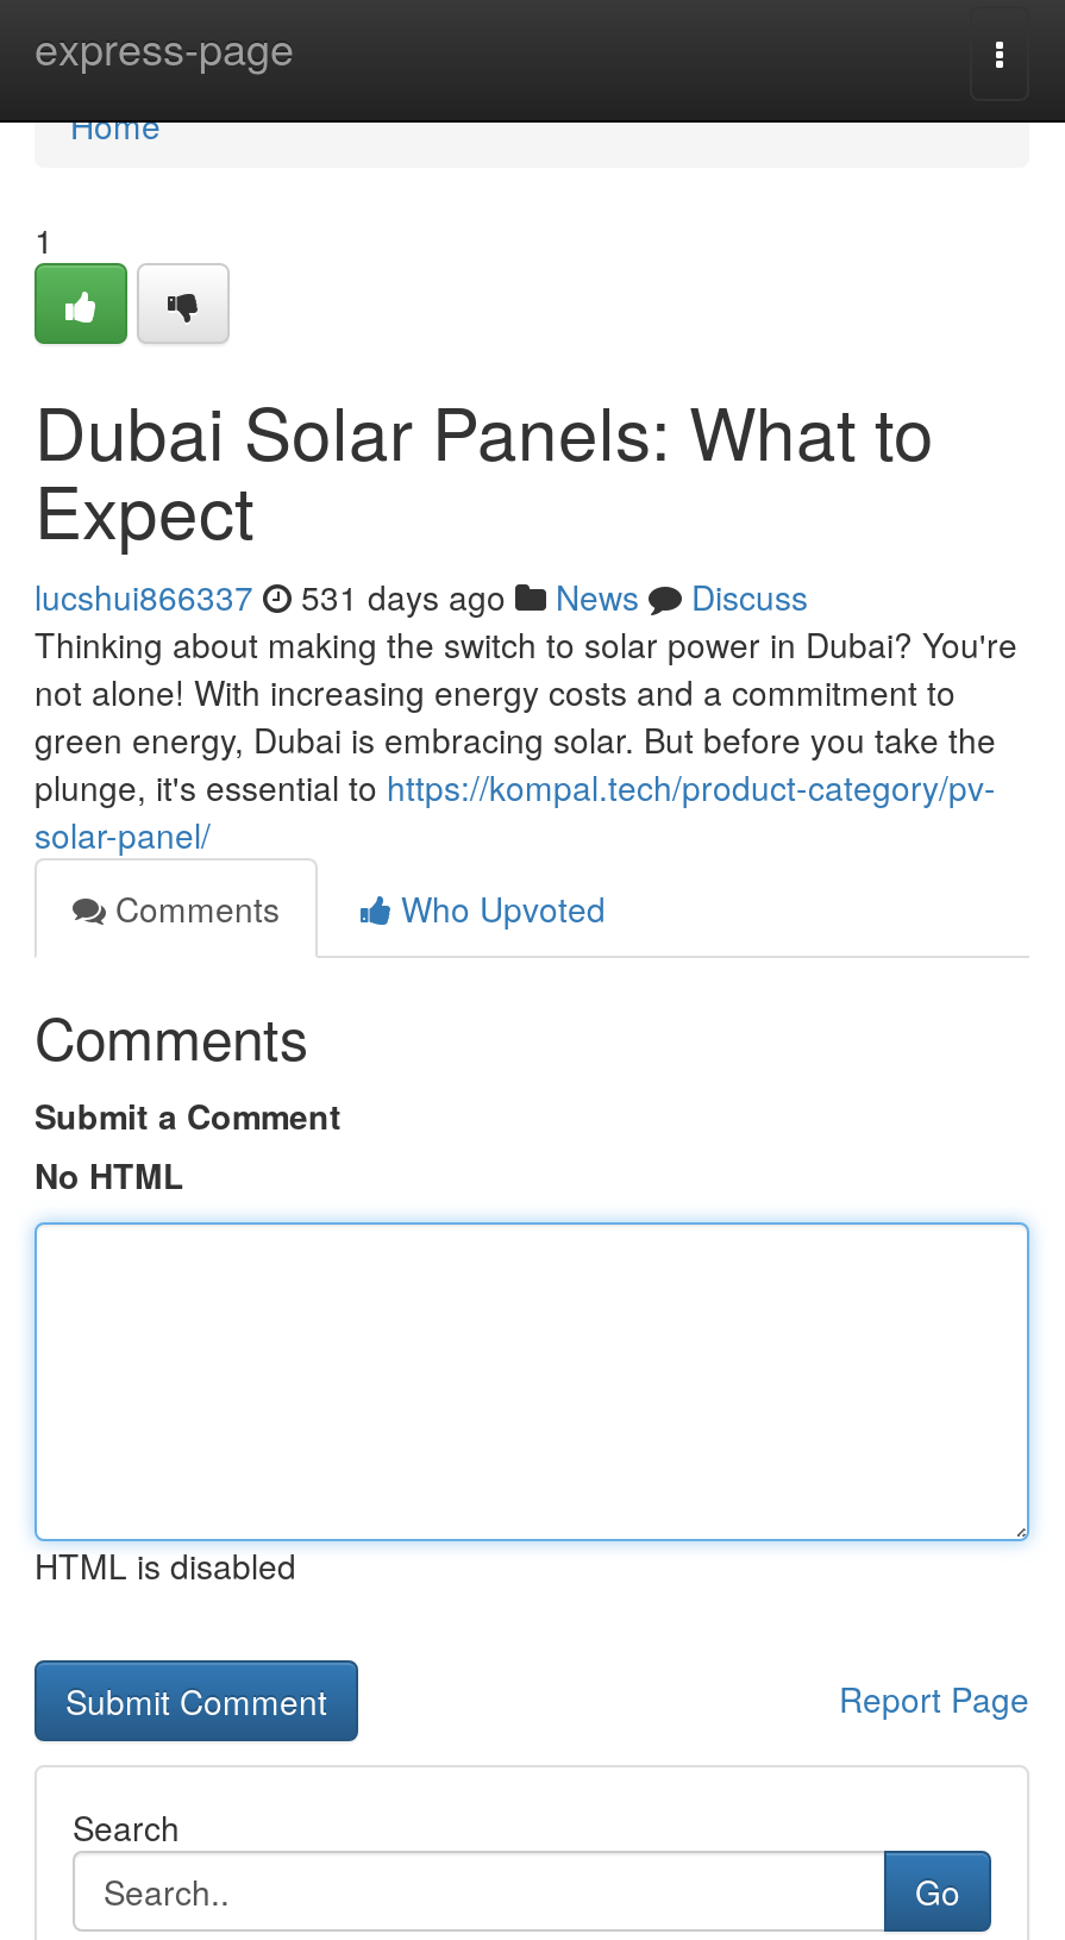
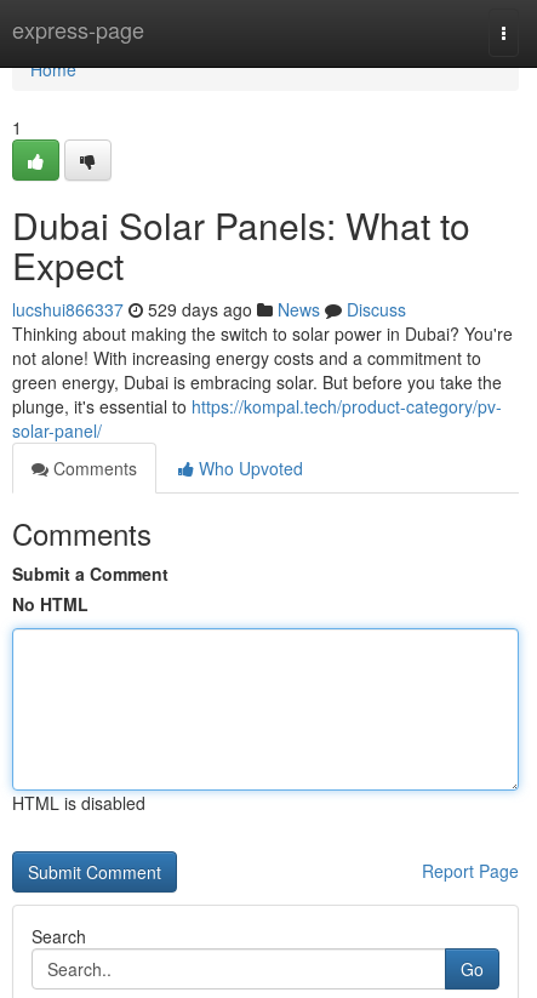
[35,572,808,620] lucshui866337 531 days ago News Discuss -> [12,297,406,321] lucshui866337 529 days ago News Discuss

